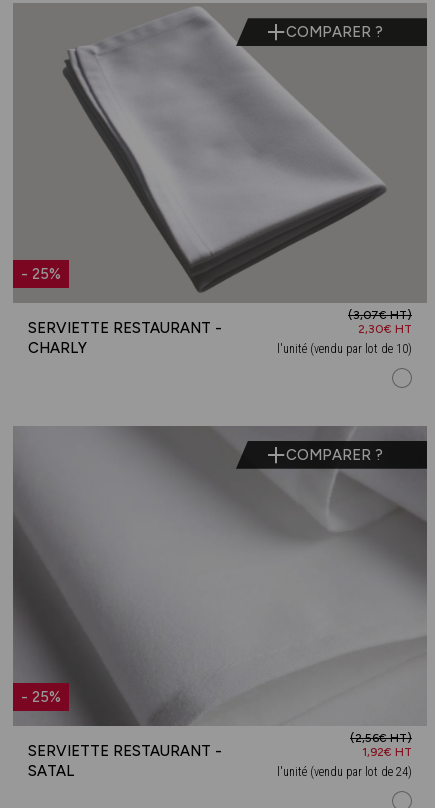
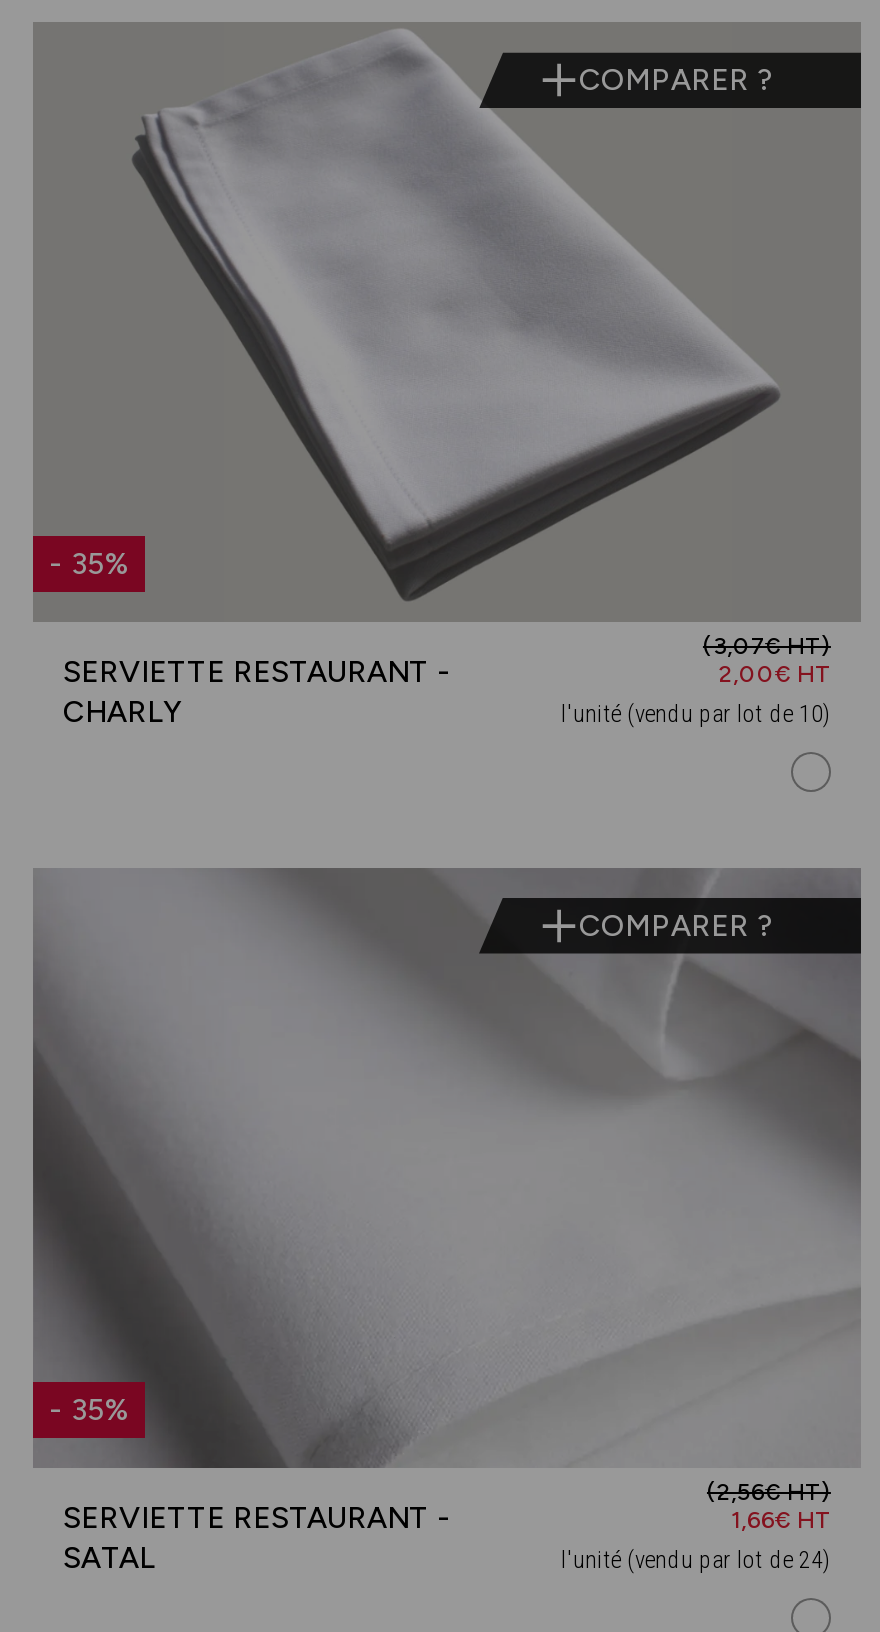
[21,265,61,283] - 25% -> [49,547,129,583] - 35%
[358,322,412,336] 2,30€ HT -> [719,661,831,689] 2,00€ HT
[21,688,61,706] - 25% -> [49,1391,129,1427] - 35%
[362,745,412,759] 1,92€ HT -> [731,1505,831,1533] 1,66€ HT

